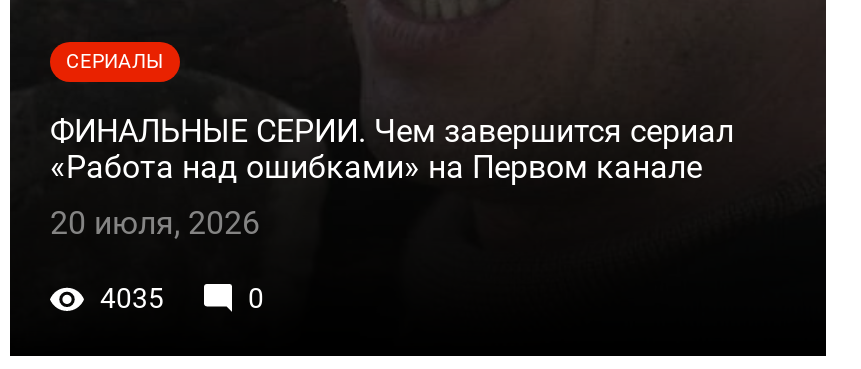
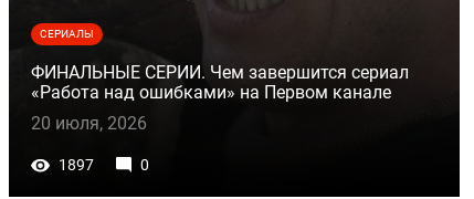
[100,283,164,315] 4035 -> [59,156,94,174] 1897

